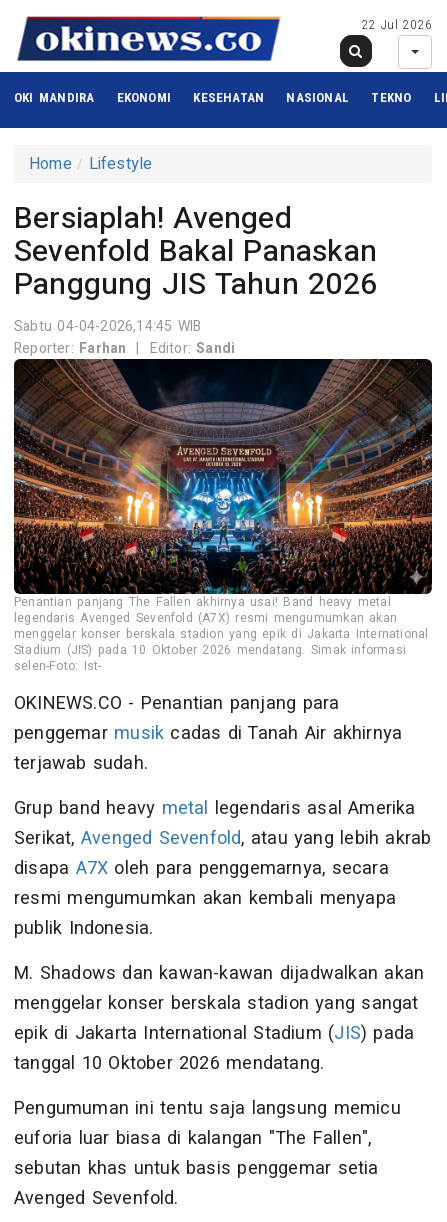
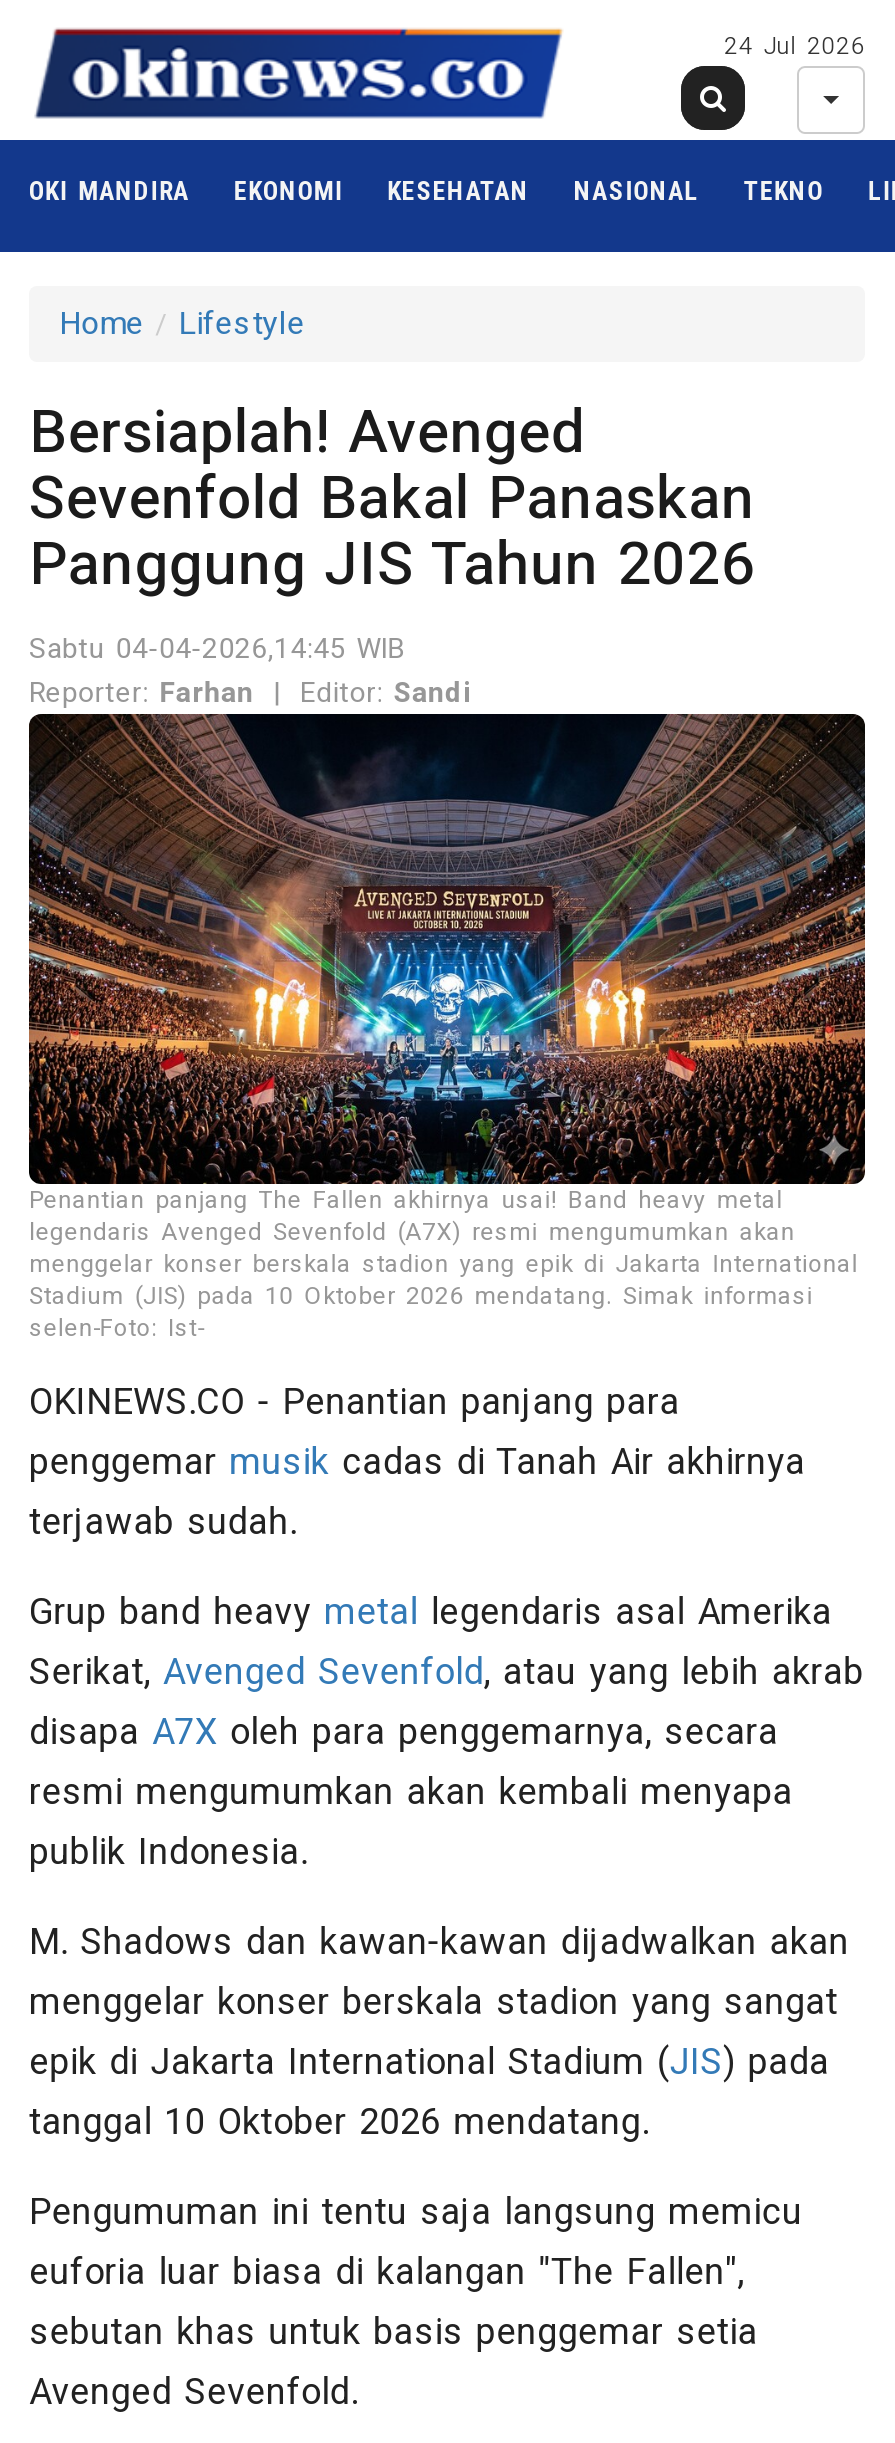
[362,17,432,34] 22 Jul 2026 -> [724,30,865,64] 24 Jul 2026

